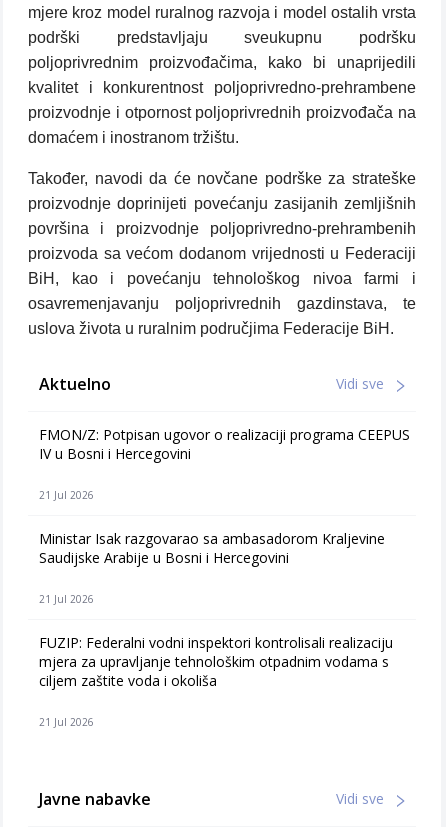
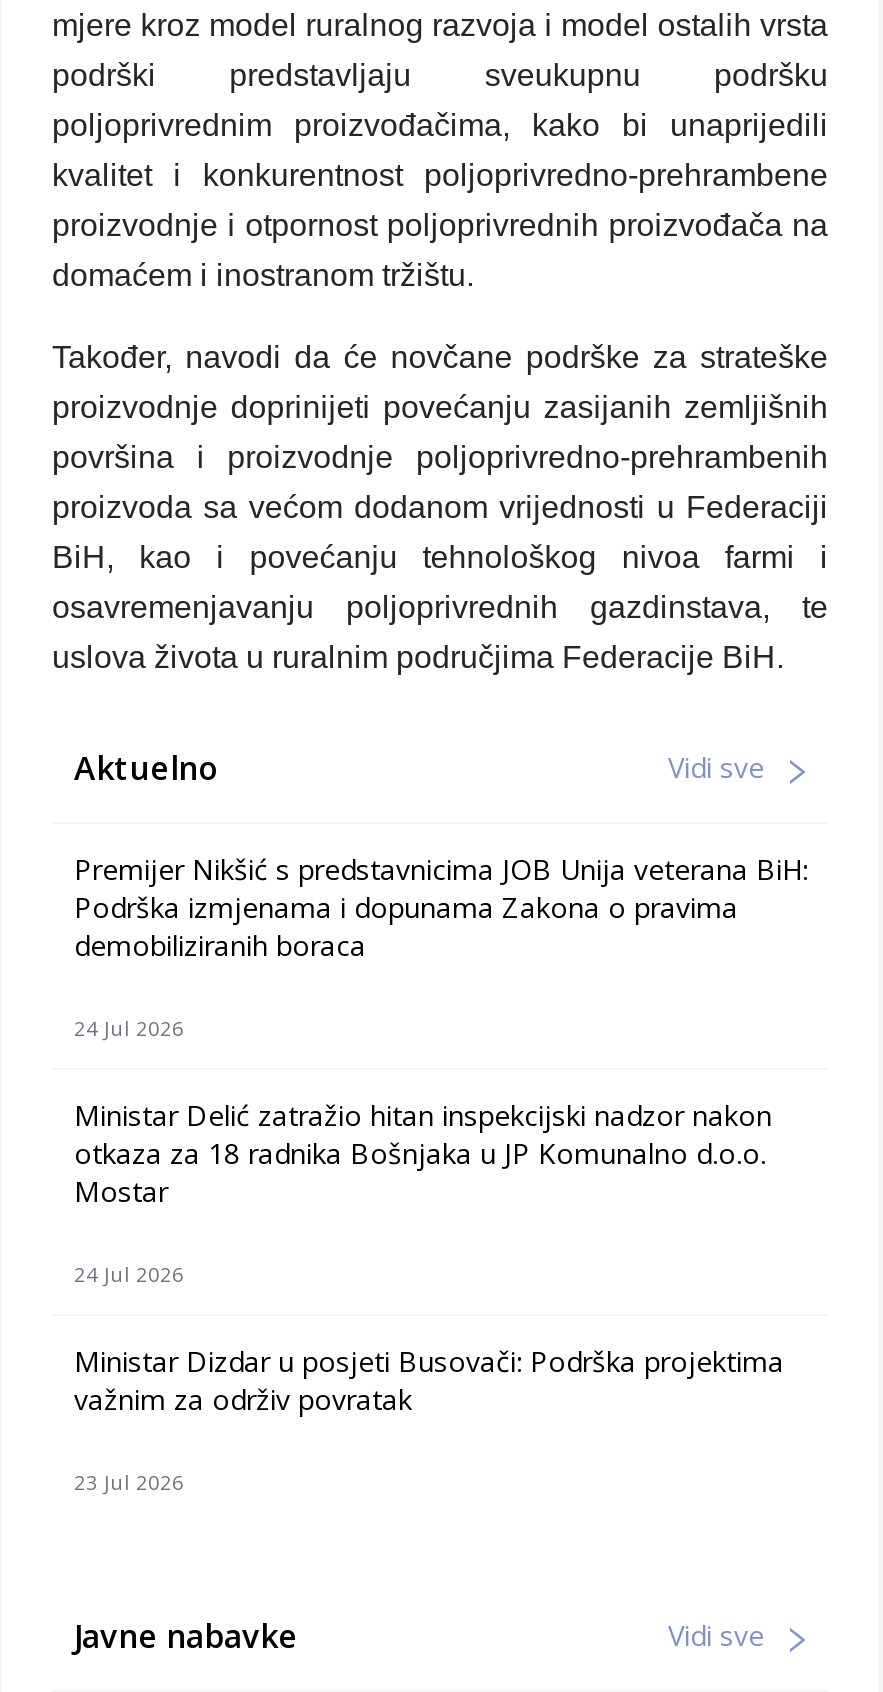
[39,425,410,463] FMON/Z: Potpisan ugovor o realizaciji programa CEEPUS | IV u Bosni i Hercegovini -> [74,850,808,964] Premijer Nikšić s predstavnicima JOB Unija veterana BiH: | Podrška izmjenama i dopunama Zakona o pravima | demobiliziranih boraca
[39,488,94,502] 21 Jul 2026 -> [74,1014,184,1042] 24 Jul 2026
[39,529,385,567] Ministar Isak razgovarao sa ambasadorom Kraljevine | Saudijske Arabije u Bosni i Hercegovini -> [74,1096,772,1210] Ministar Delić zatražio hitan inspekcijski nadzor nakon | otkaza za 18 radnika Bošnjaka u JP Komunalno d.o.o. | Mostar
[39,592,94,606] 21 Jul 2026 -> [74,1260,184,1288] 24 Jul 2026
[39,633,393,690] FUZIP: Federalni vodni inspektori kontrolisali realizaciju | mjera za upravljanje tehnološkim otpadnim vodama s | ciljem zaštite voda i okoliša -> [74,1342,784,1418] Ministar Dizdar u posjeti Busovači: Podrška projektima | važnim za održiv povratak
[39,715,94,729] 21 Jul 2026 -> [74,1468,184,1496] 23 Jul 2026

